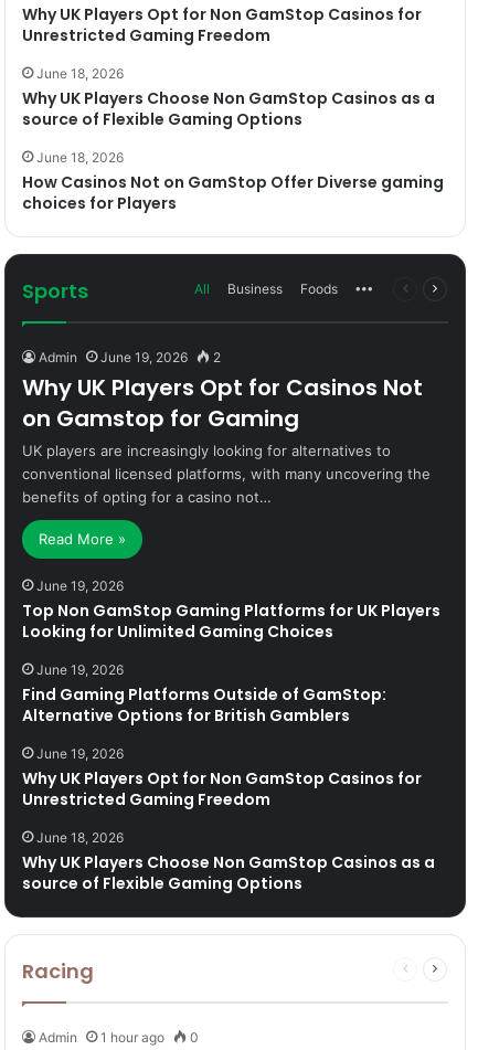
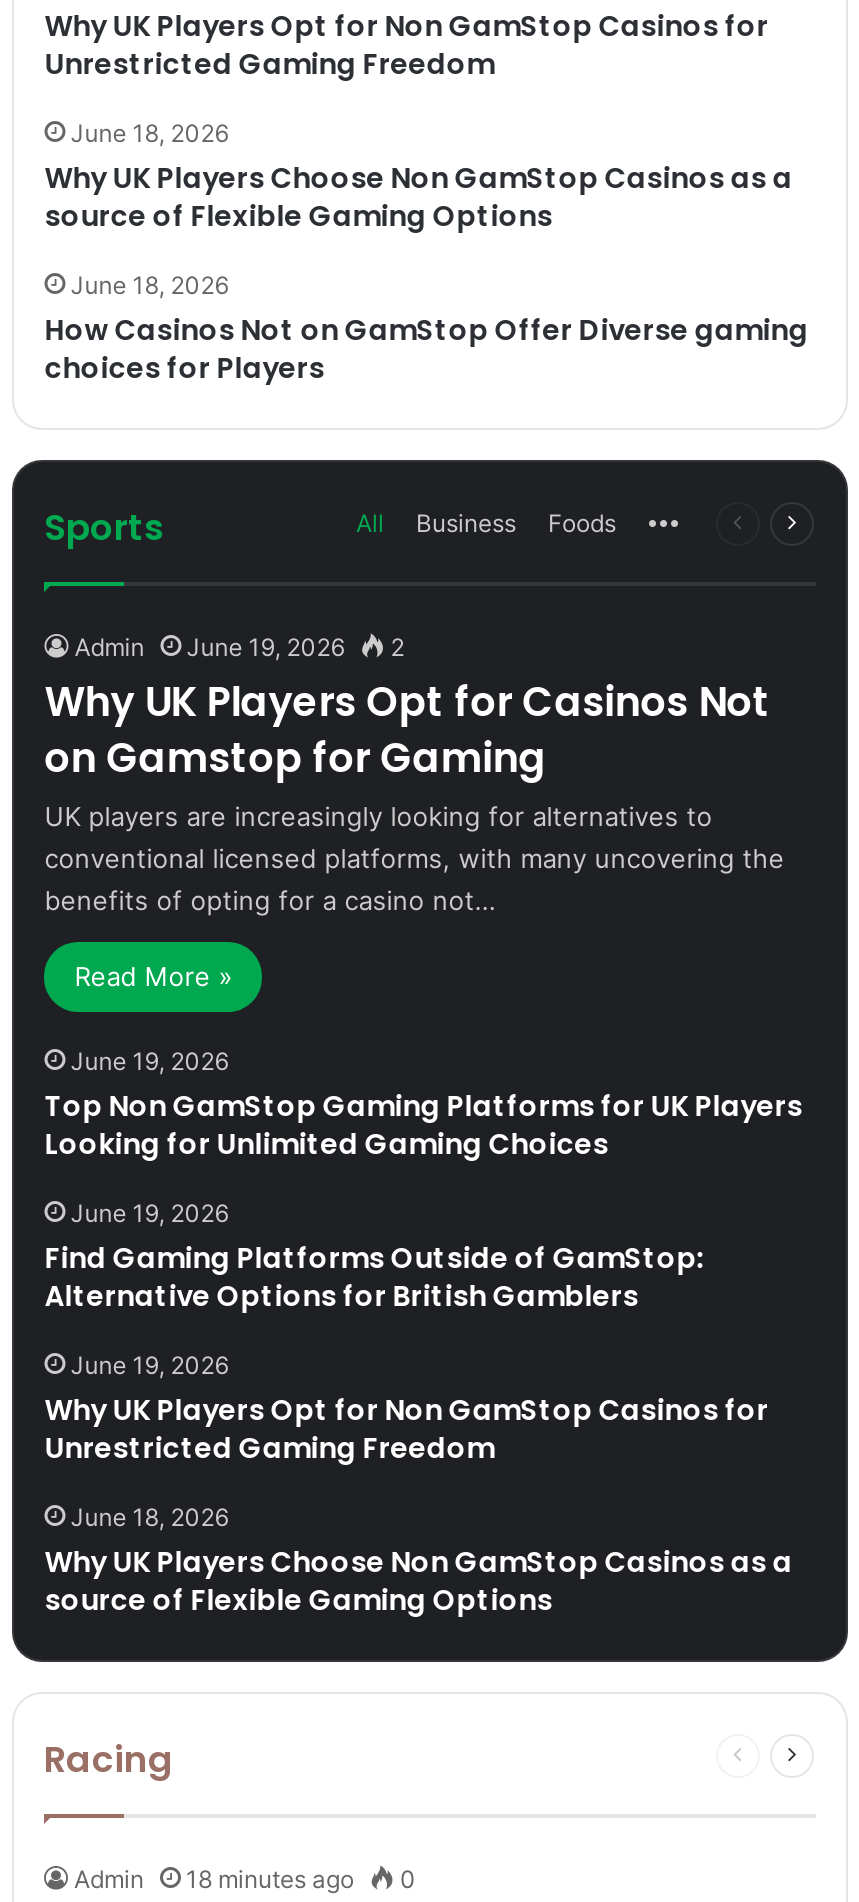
[39,1029,199,1046] Admin 1 hour ago 0 -> [74,1864,416,1894] Admin 18 minutes ago 0

